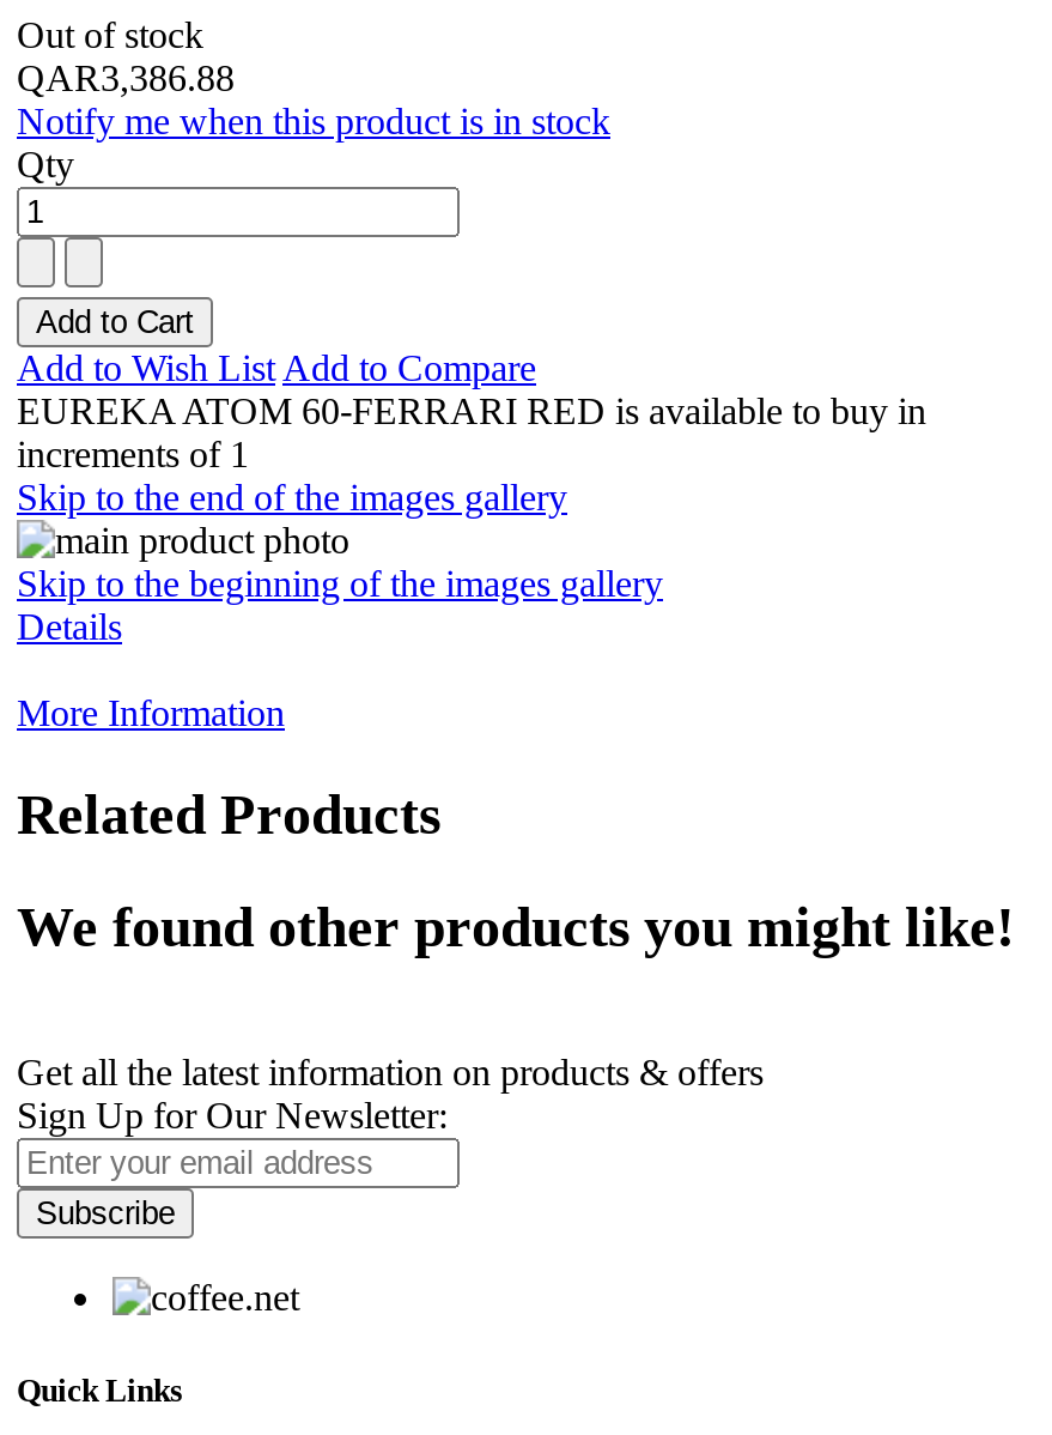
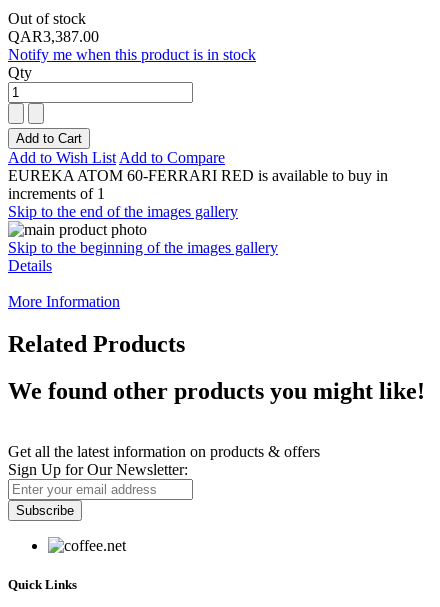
[17,58,235,99] QAR3,386.88 -> [8,28,99,45] QAR3,387.00

